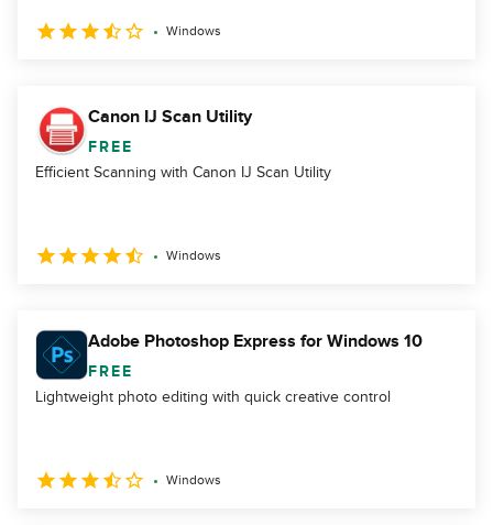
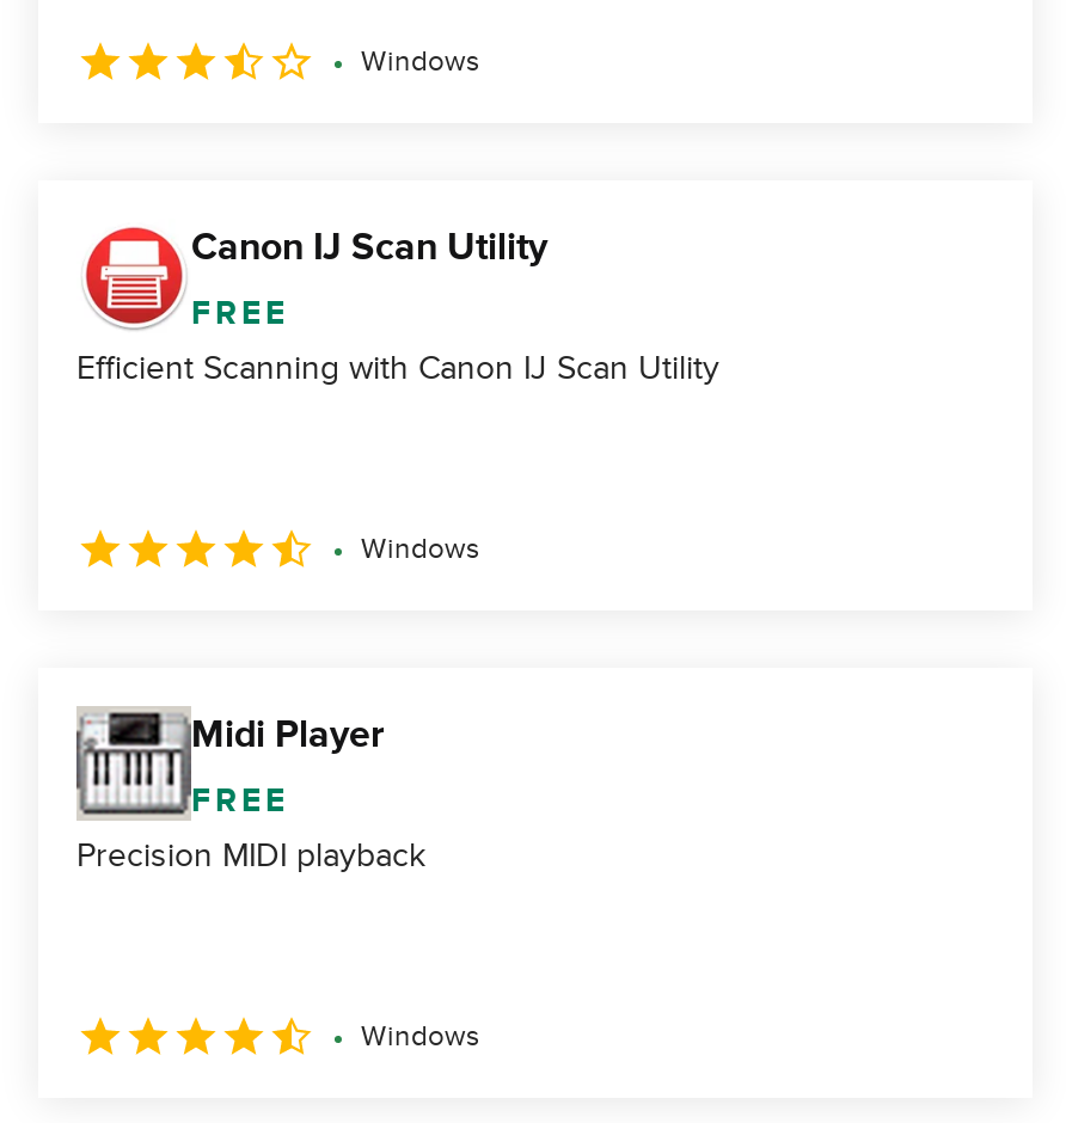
[35,329,423,380] [image] | Adobe Photoshop Express for Windows 10 -> [74,706,385,818] [image] | Midi Player
[35,387,391,406] Lightweight photo editing with quick creative control -> [76,835,425,876] Precision MIDI playback

